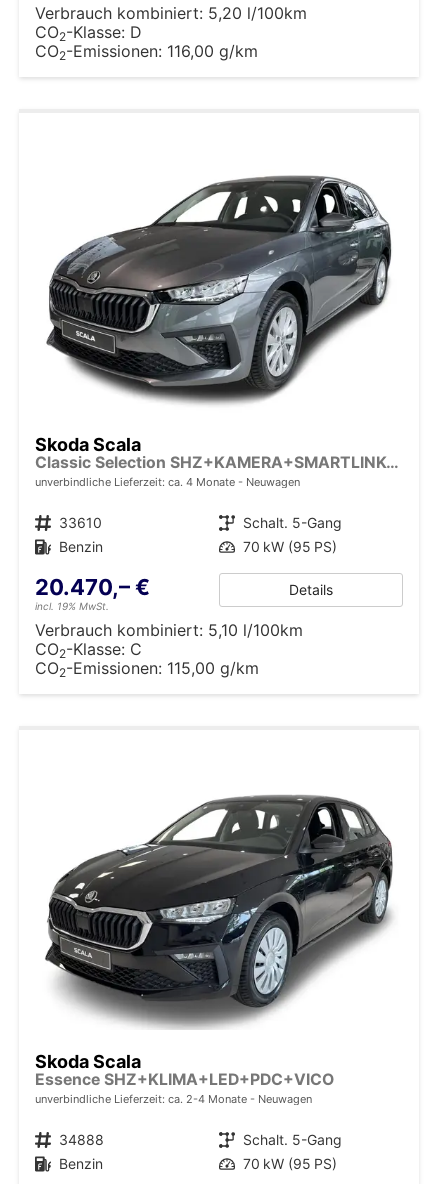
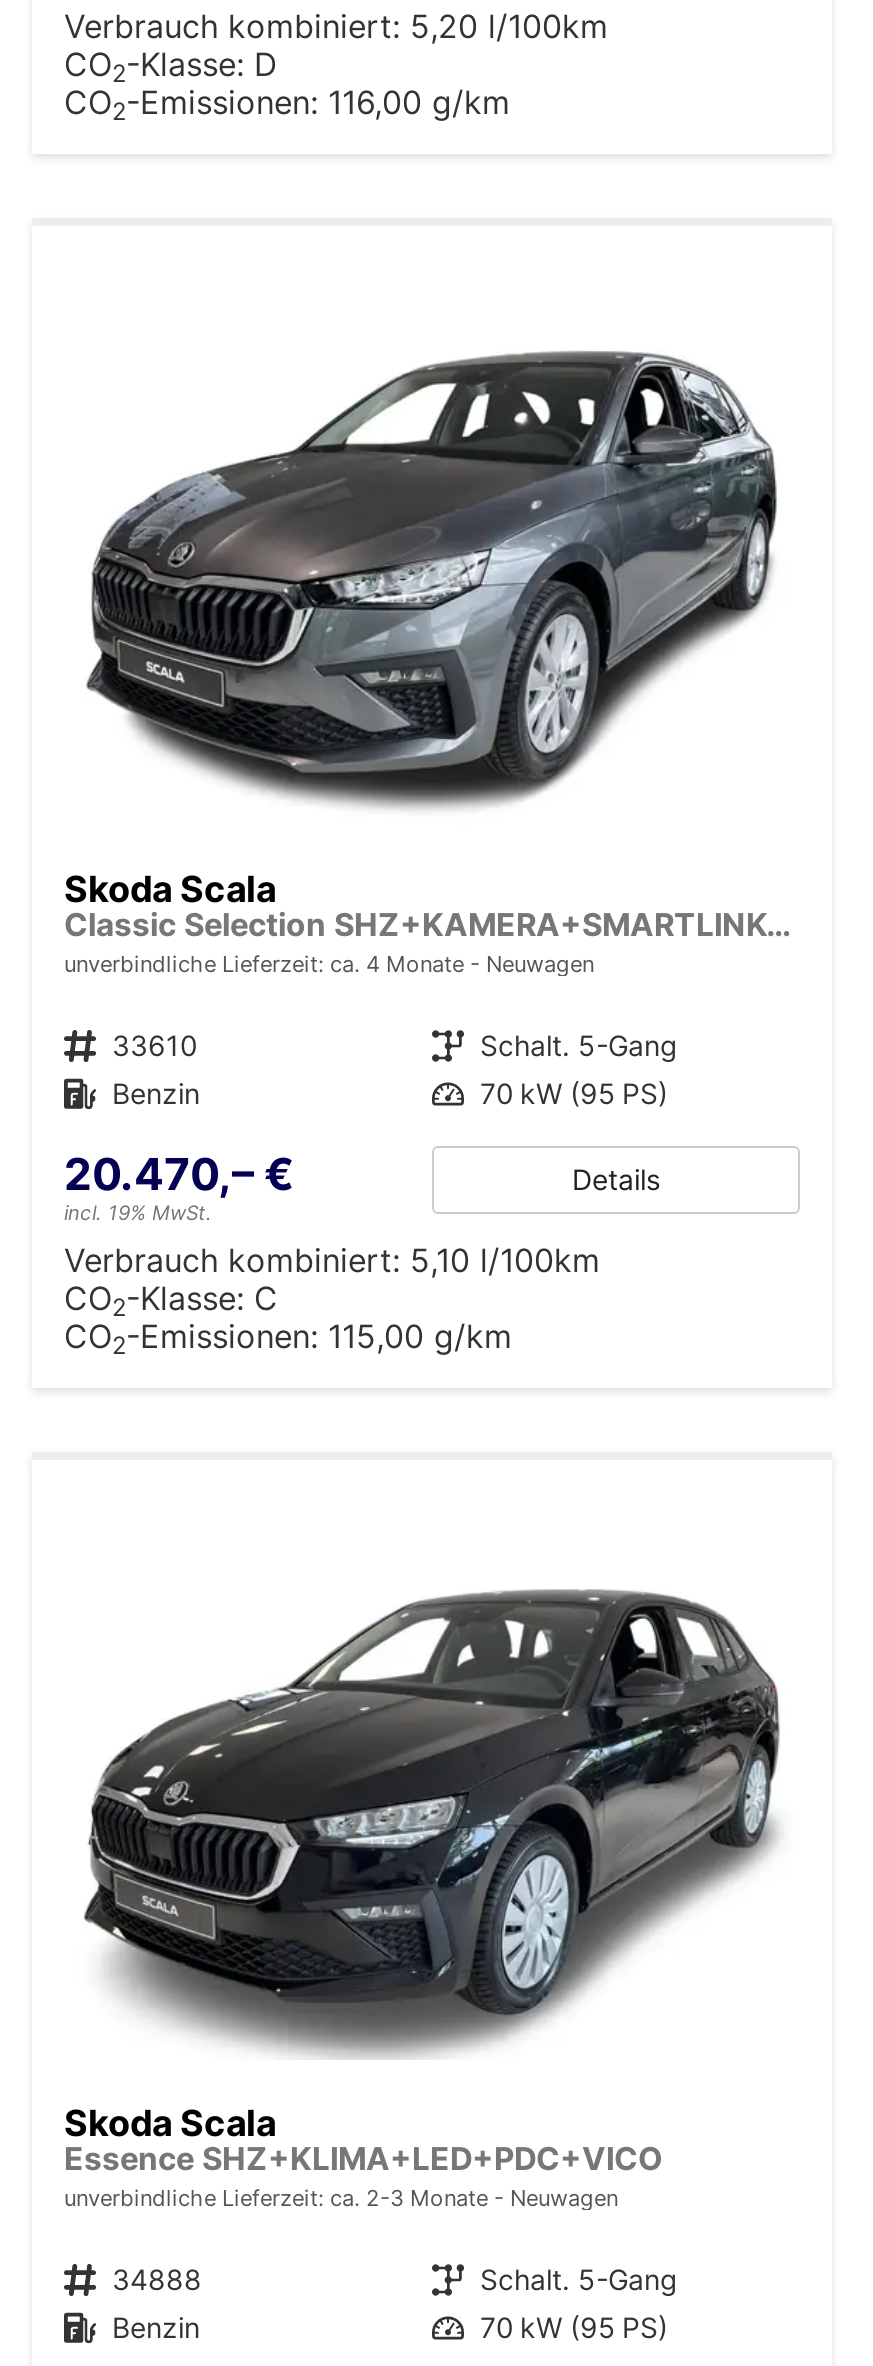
[35,1092,312,1106] unverbindliche Lieferzeit: ca. 2-4 Monate Neuwagen -> [64,2183,618,2211] unverbindliche Lieferzeit: ca. 2-3 Monate Neuwagen

